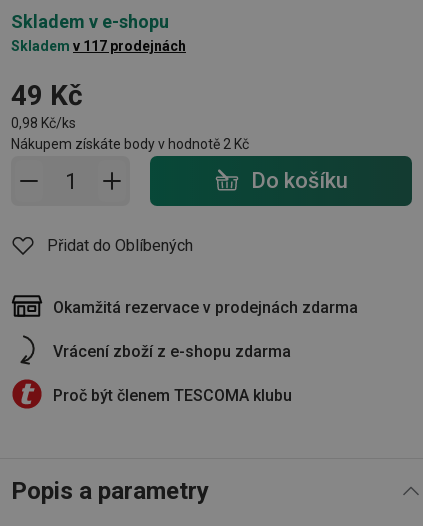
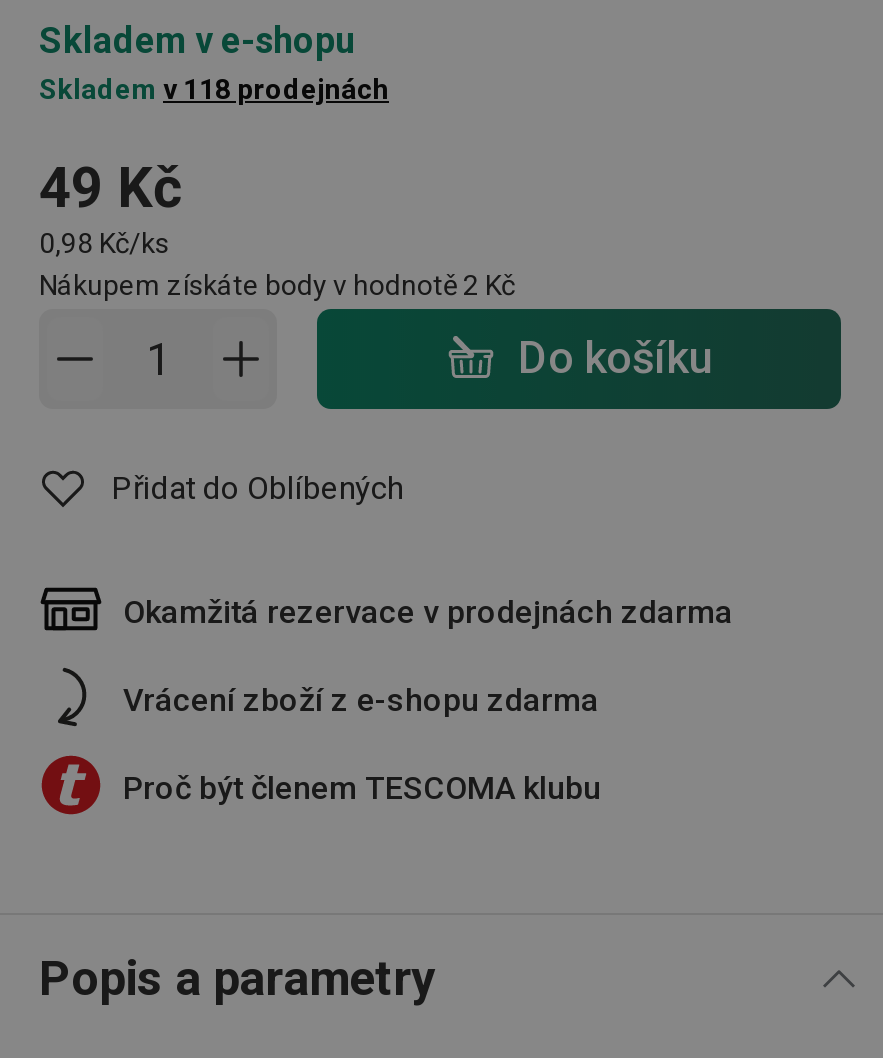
[11,38,186,54] Skladem v 117 prodejnách -> [39,73,389,105] Skladem v 118 prodejnách

